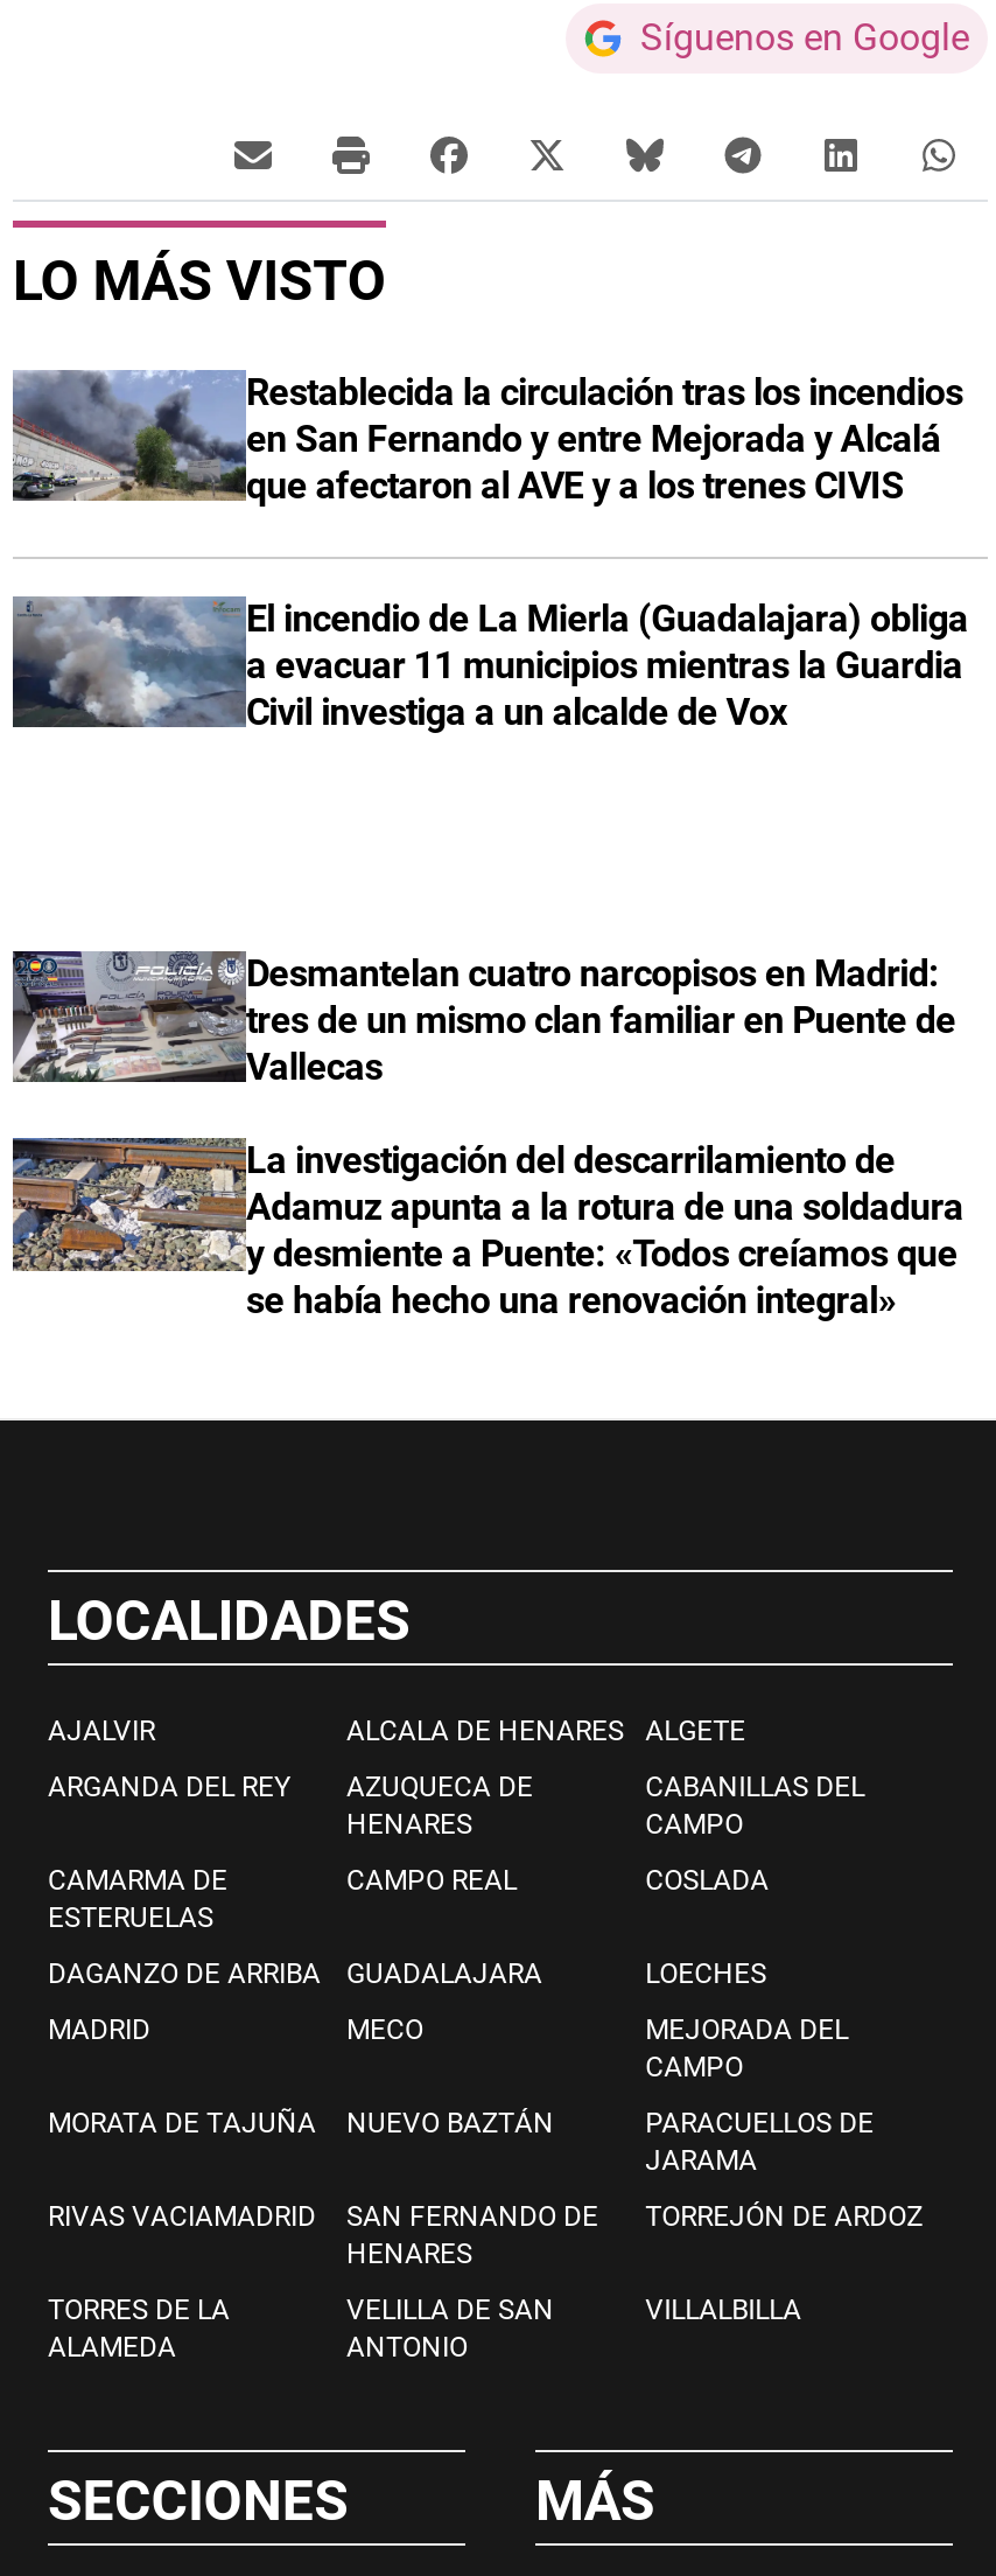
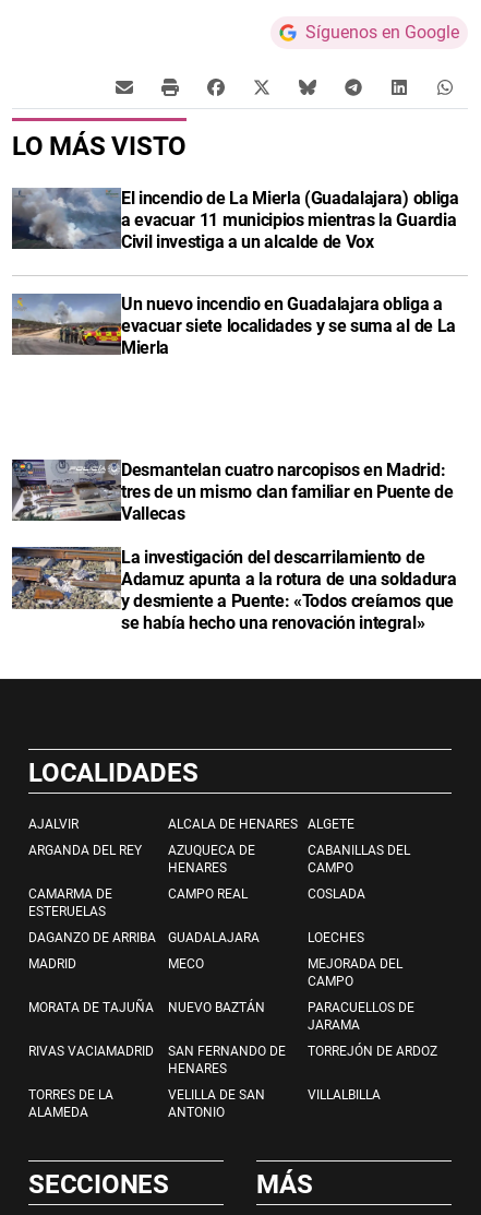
[13,369,963,507] [image] | Restablecida la circulación tras los incendios | en San Fernando y entre Mejorada y Alcalá | que afectaron al AVE y a los trenes CIVIS -> none
moved [10,592,968,734] -> [11,186,459,252]: [image] | El incendio de La Mierla (Guadalajara) obliga | a evacuar 11 municipios mientras la Guardia | Civil investiga a un alcalde de Vox
none -> [11,294,456,358] [image] | Un nuevo incendio en Guadalajara obliga a | evacuar siete localidades y se suma al de La | Mierla

